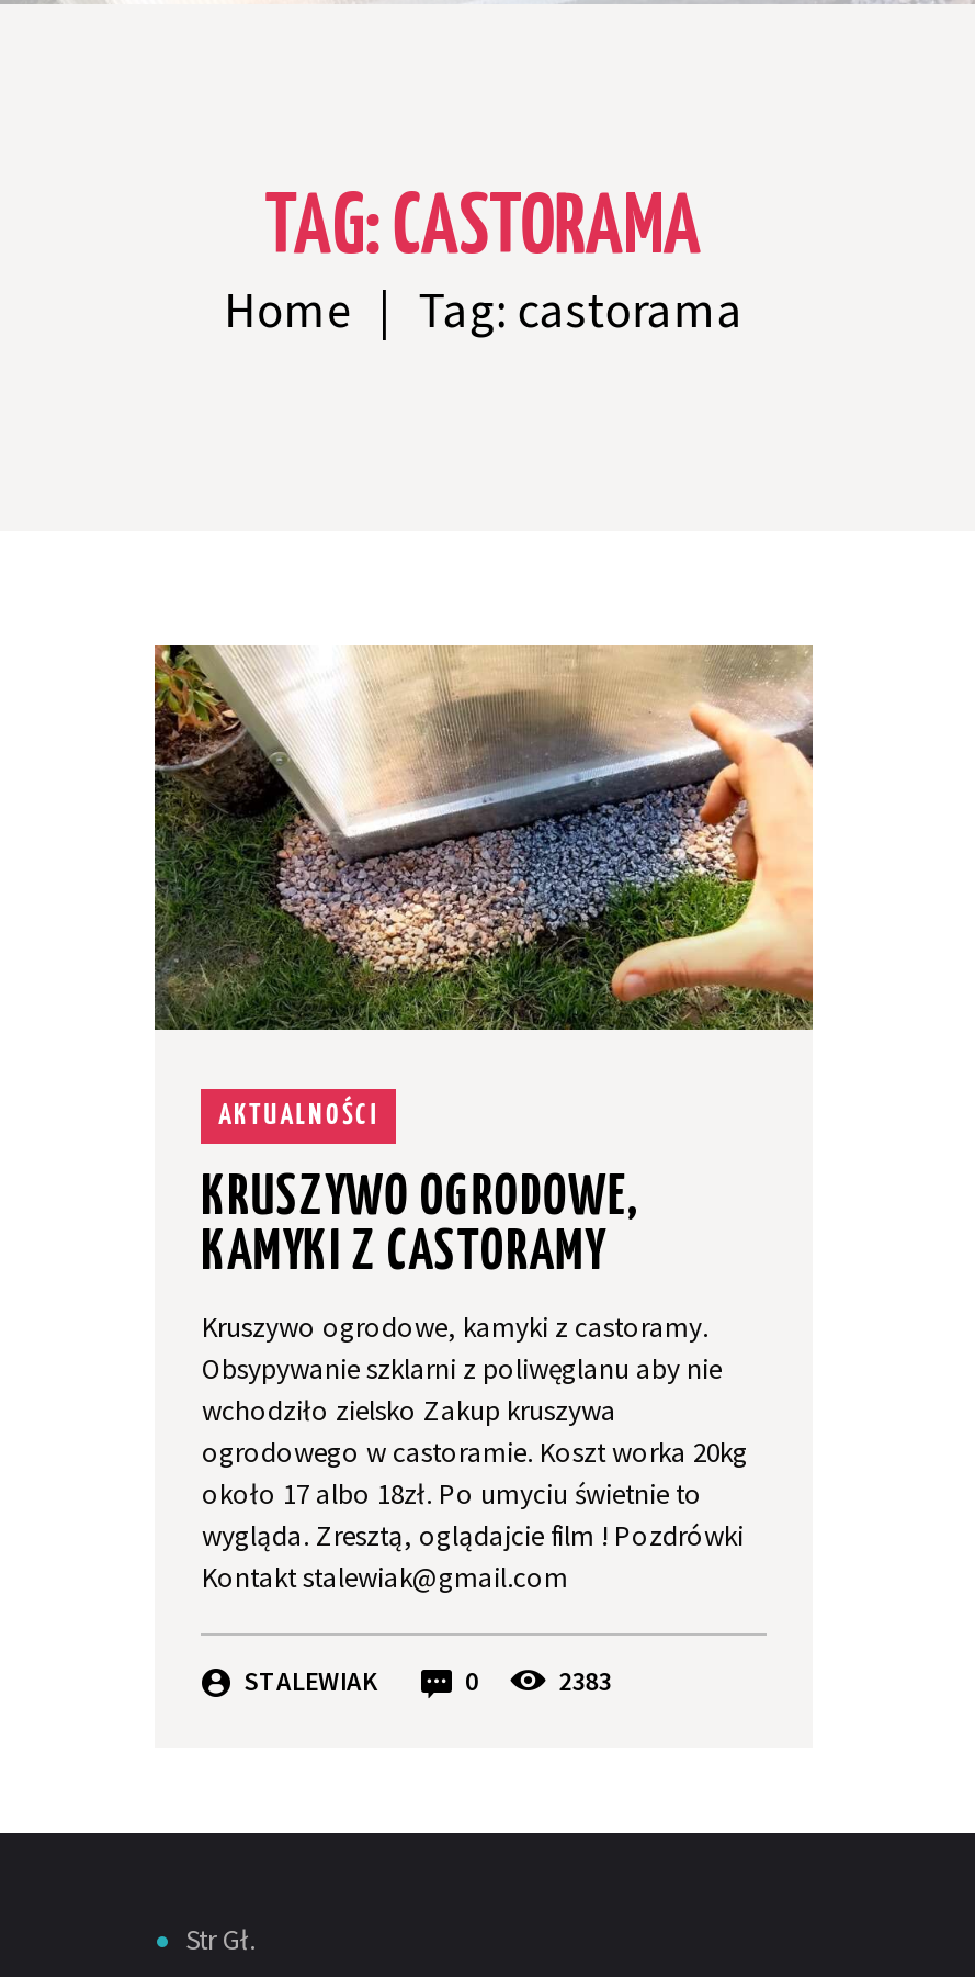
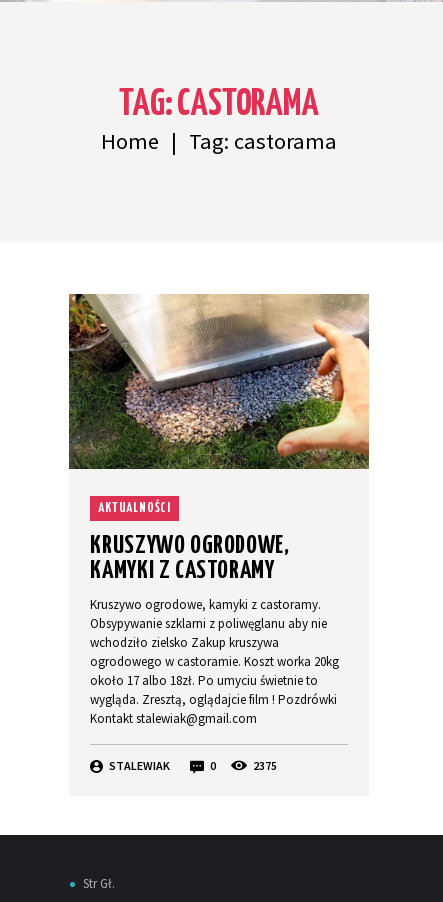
[559,1663,611,1696] 2383 -> [253,757,277,772] 2375

